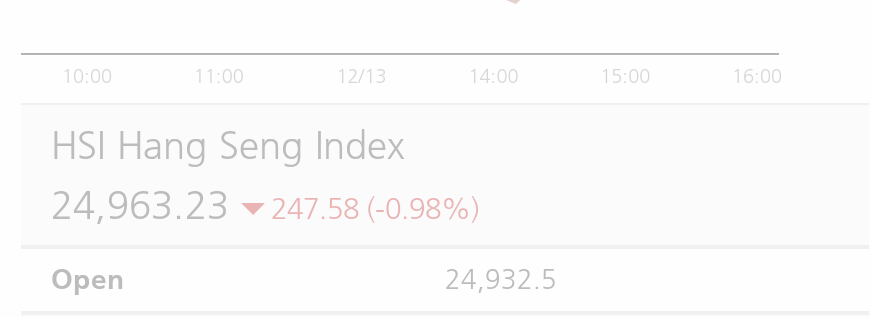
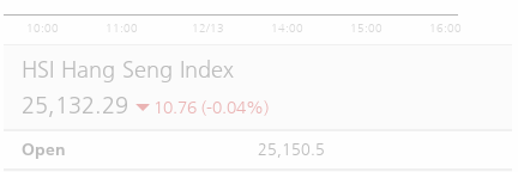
[51,181,241,229] 24,963.23 -> [22,91,135,119] 25,132.29
[271,191,479,227] 247.58 (-0.98%) -> [153,97,269,118] 10.76 (-0.04%)
[445,263,557,297] 24,932.5 -> [258,140,325,160] 25,150.5

